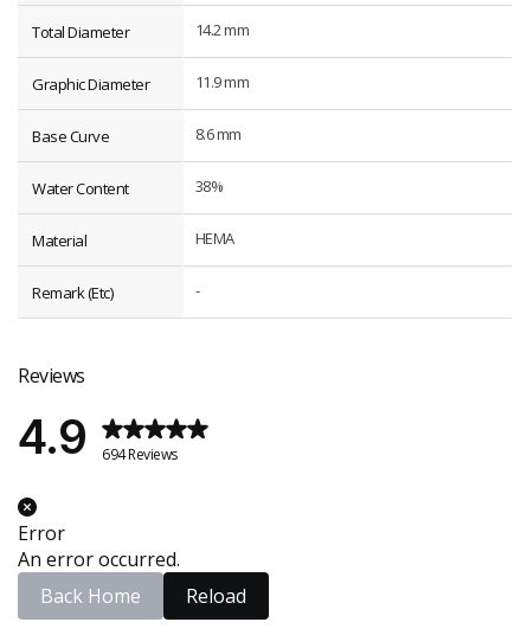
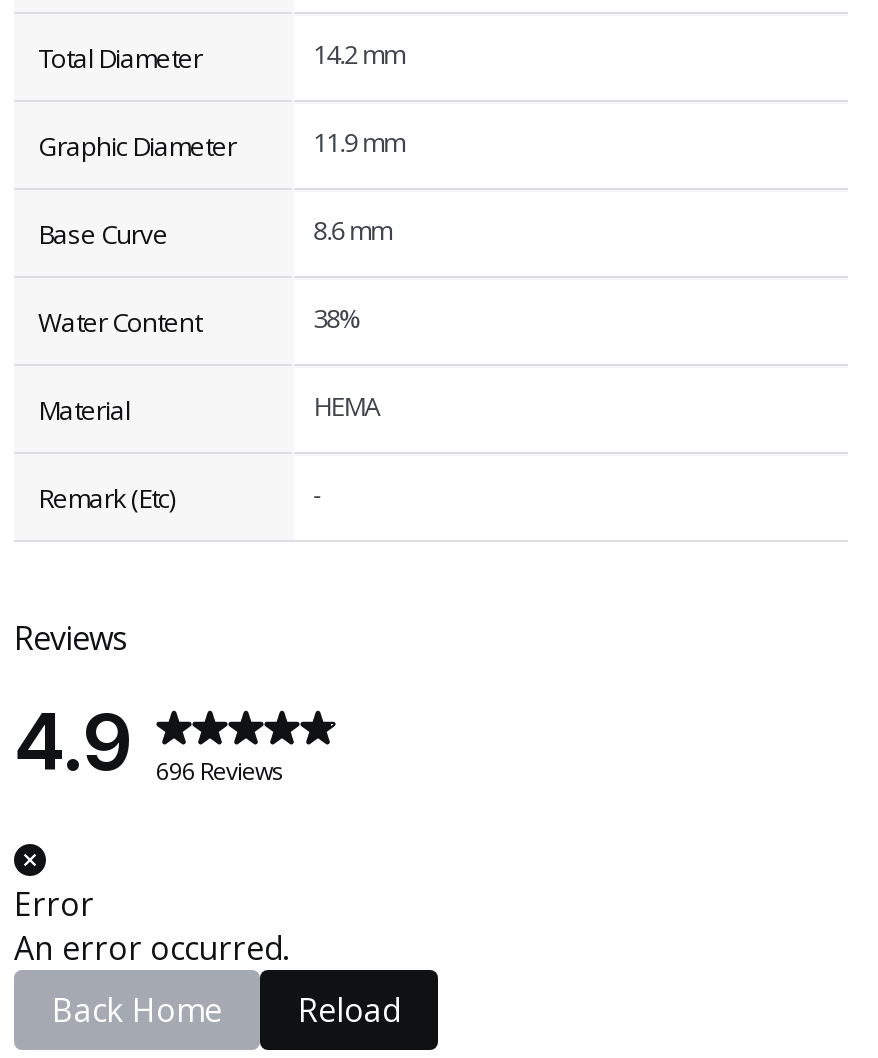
[18,409,177,466] 4.9 694 Reviews -> [14,695,283,791] 4.9 696 Reviews

